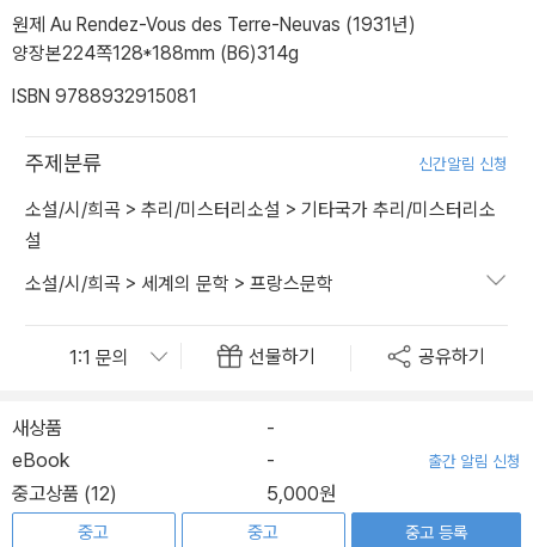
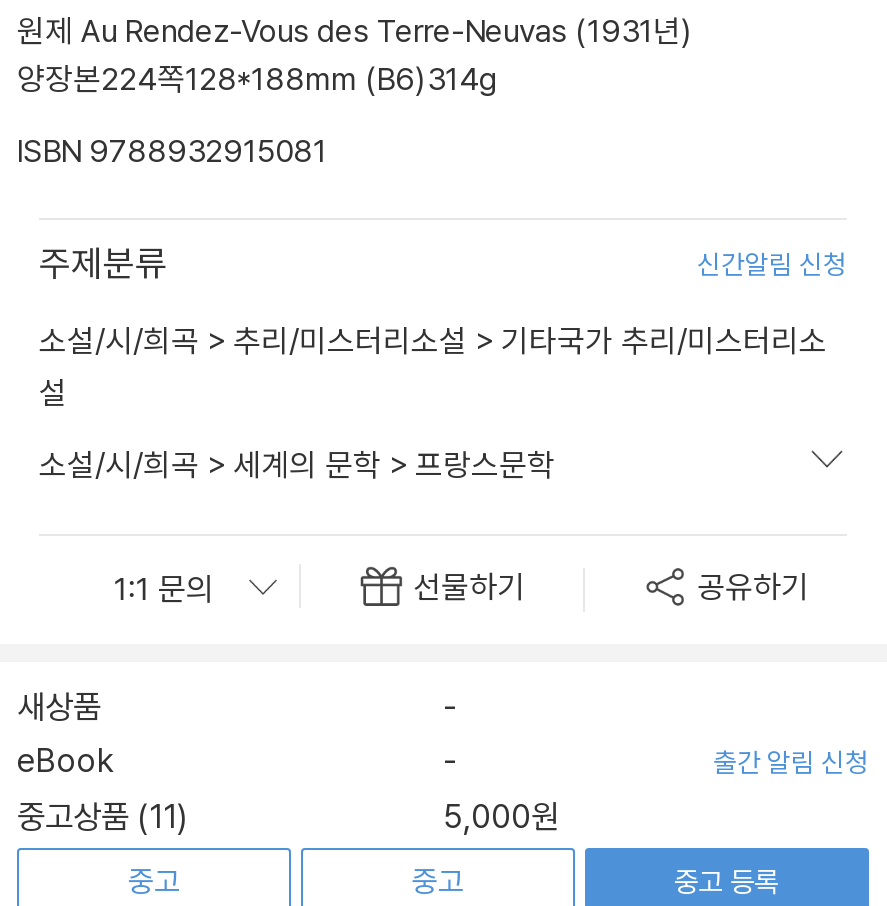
[12,482,117,506] 중고상품 (12) -> [17,797,189,837] 중고상품 (11)

